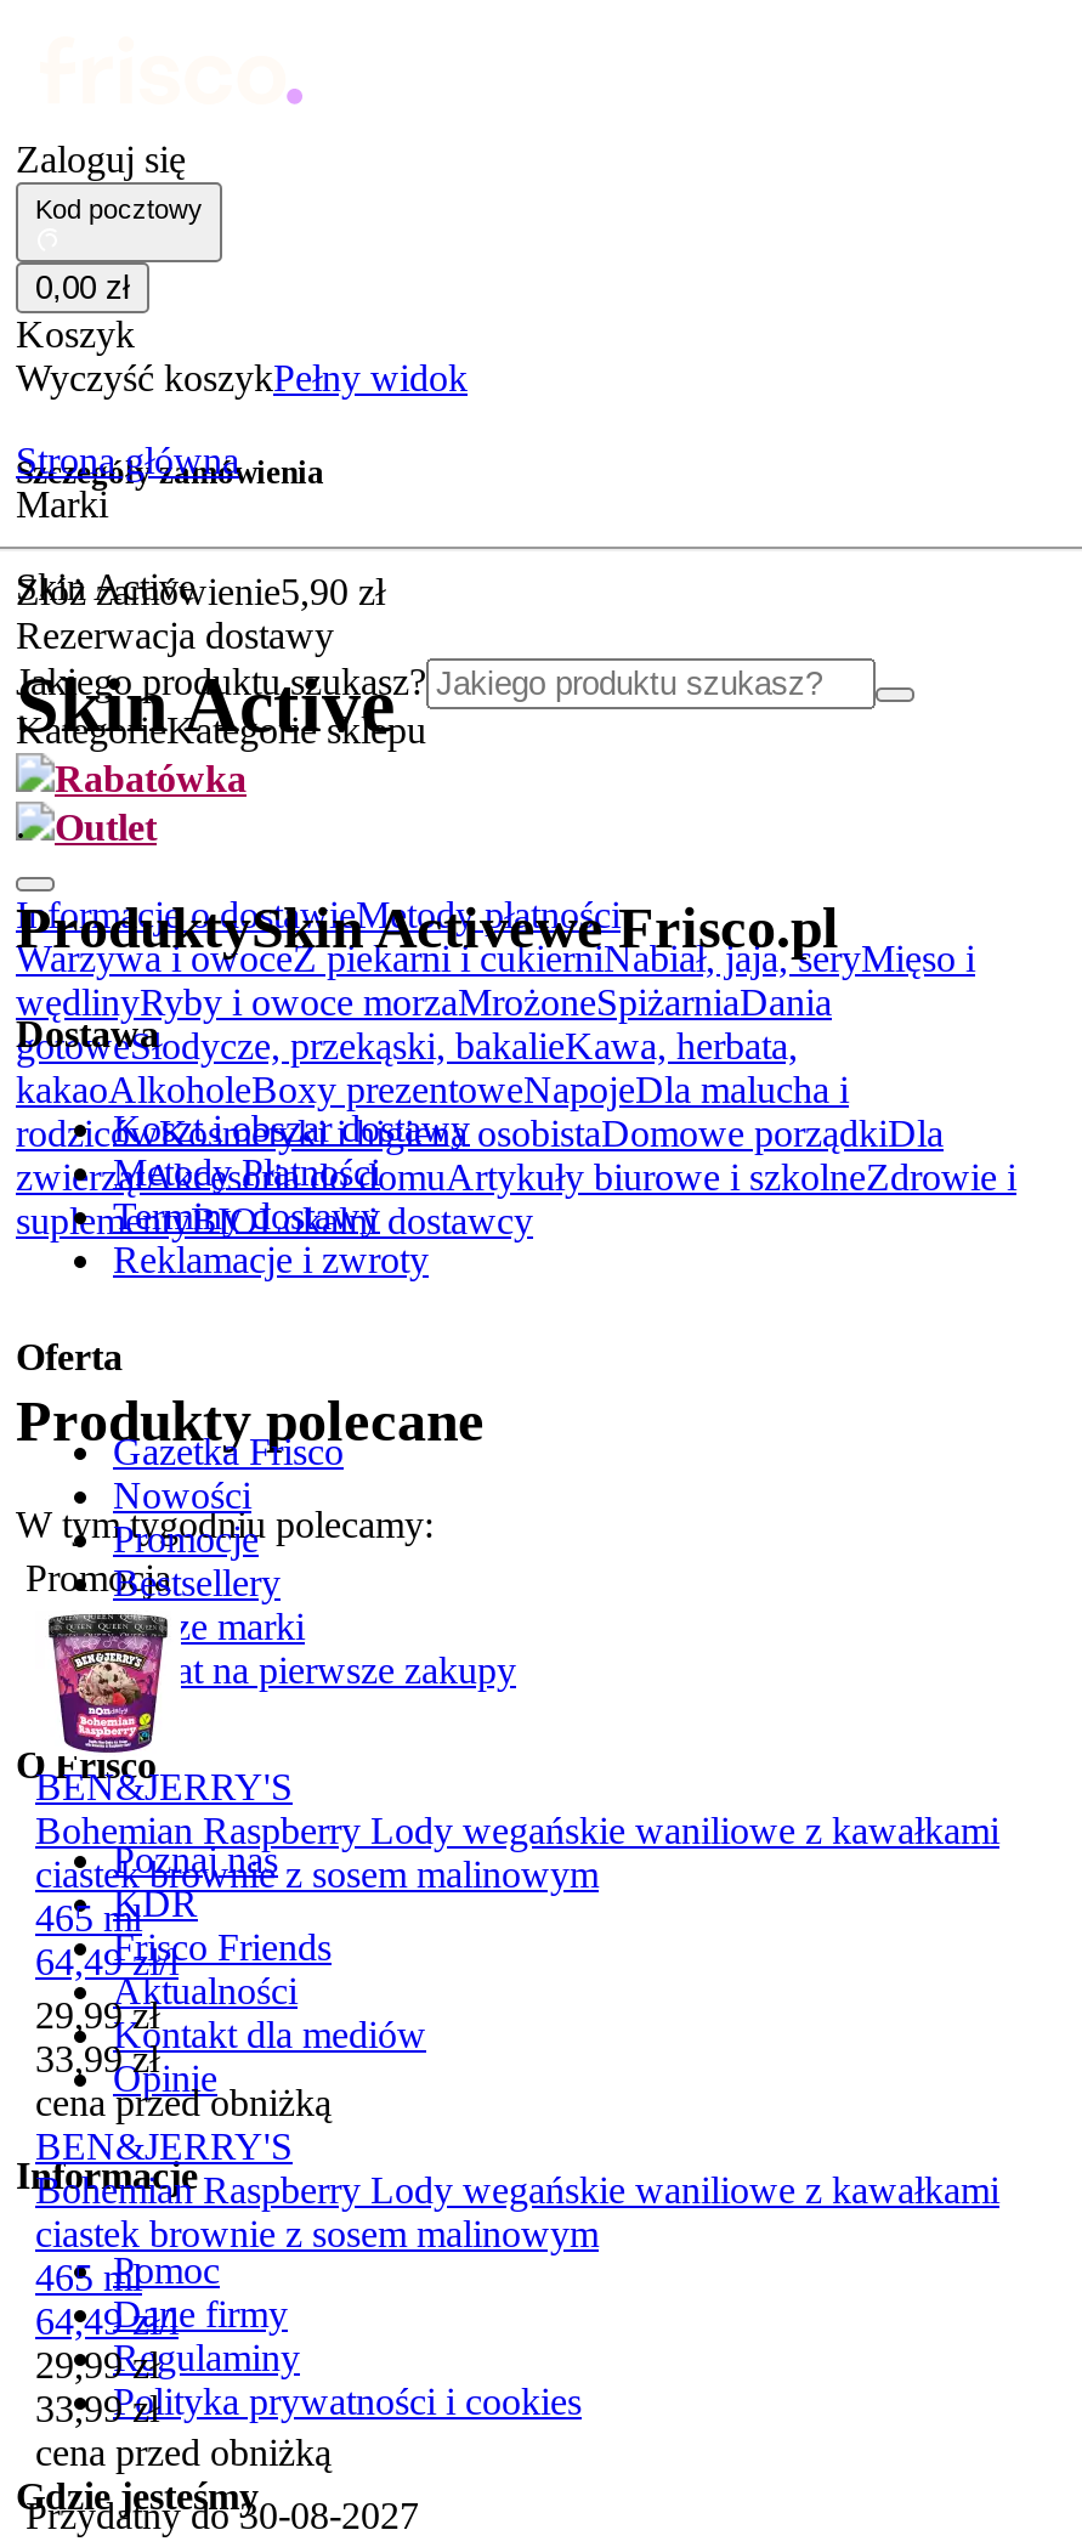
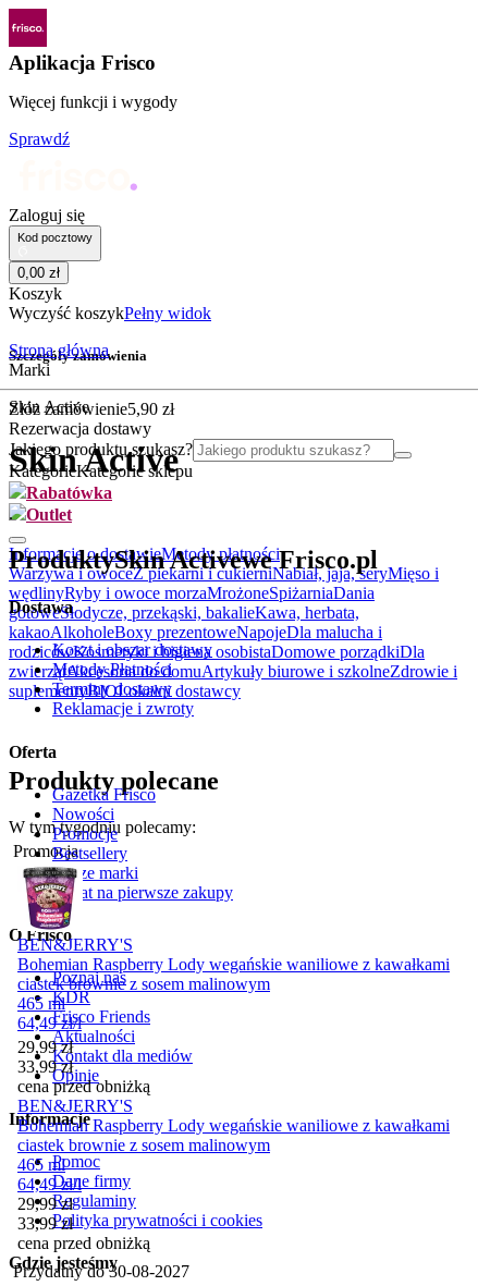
none -> [8,8,177,148] [image] | Aplikacja Frisco | Więcej funkcji i wygody | Sprawdź

